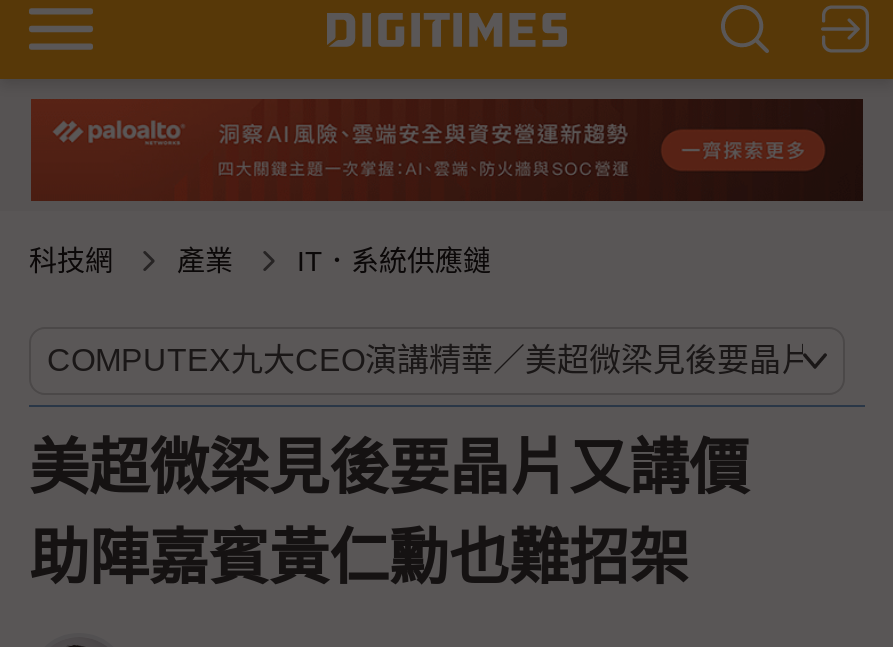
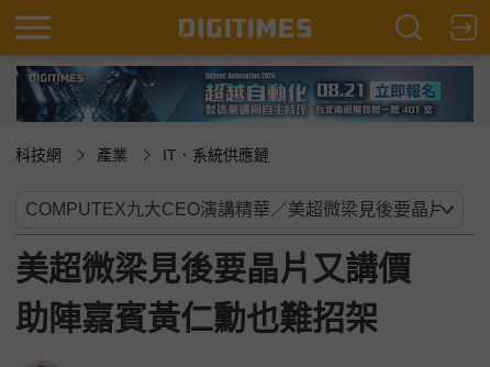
[29,97,865,203] [image] -> [15,65,475,123] [image]

